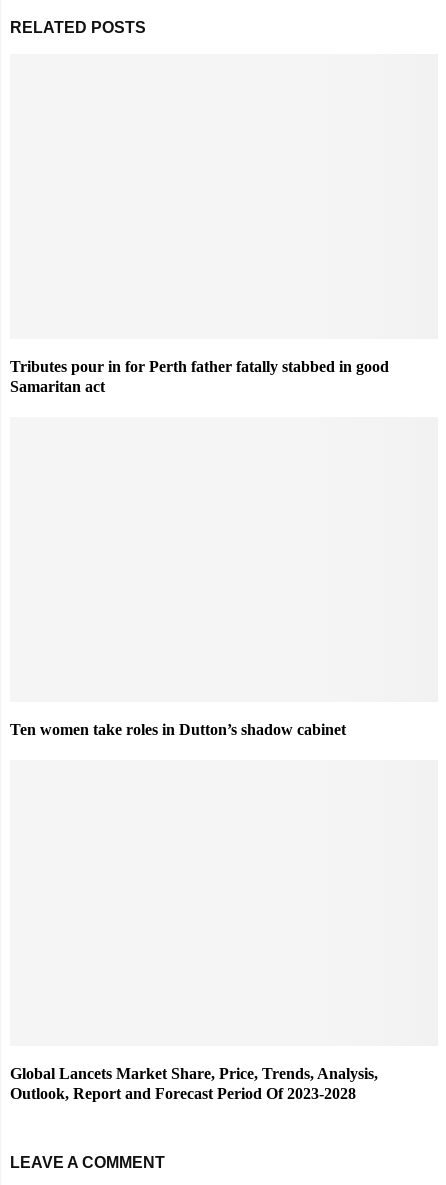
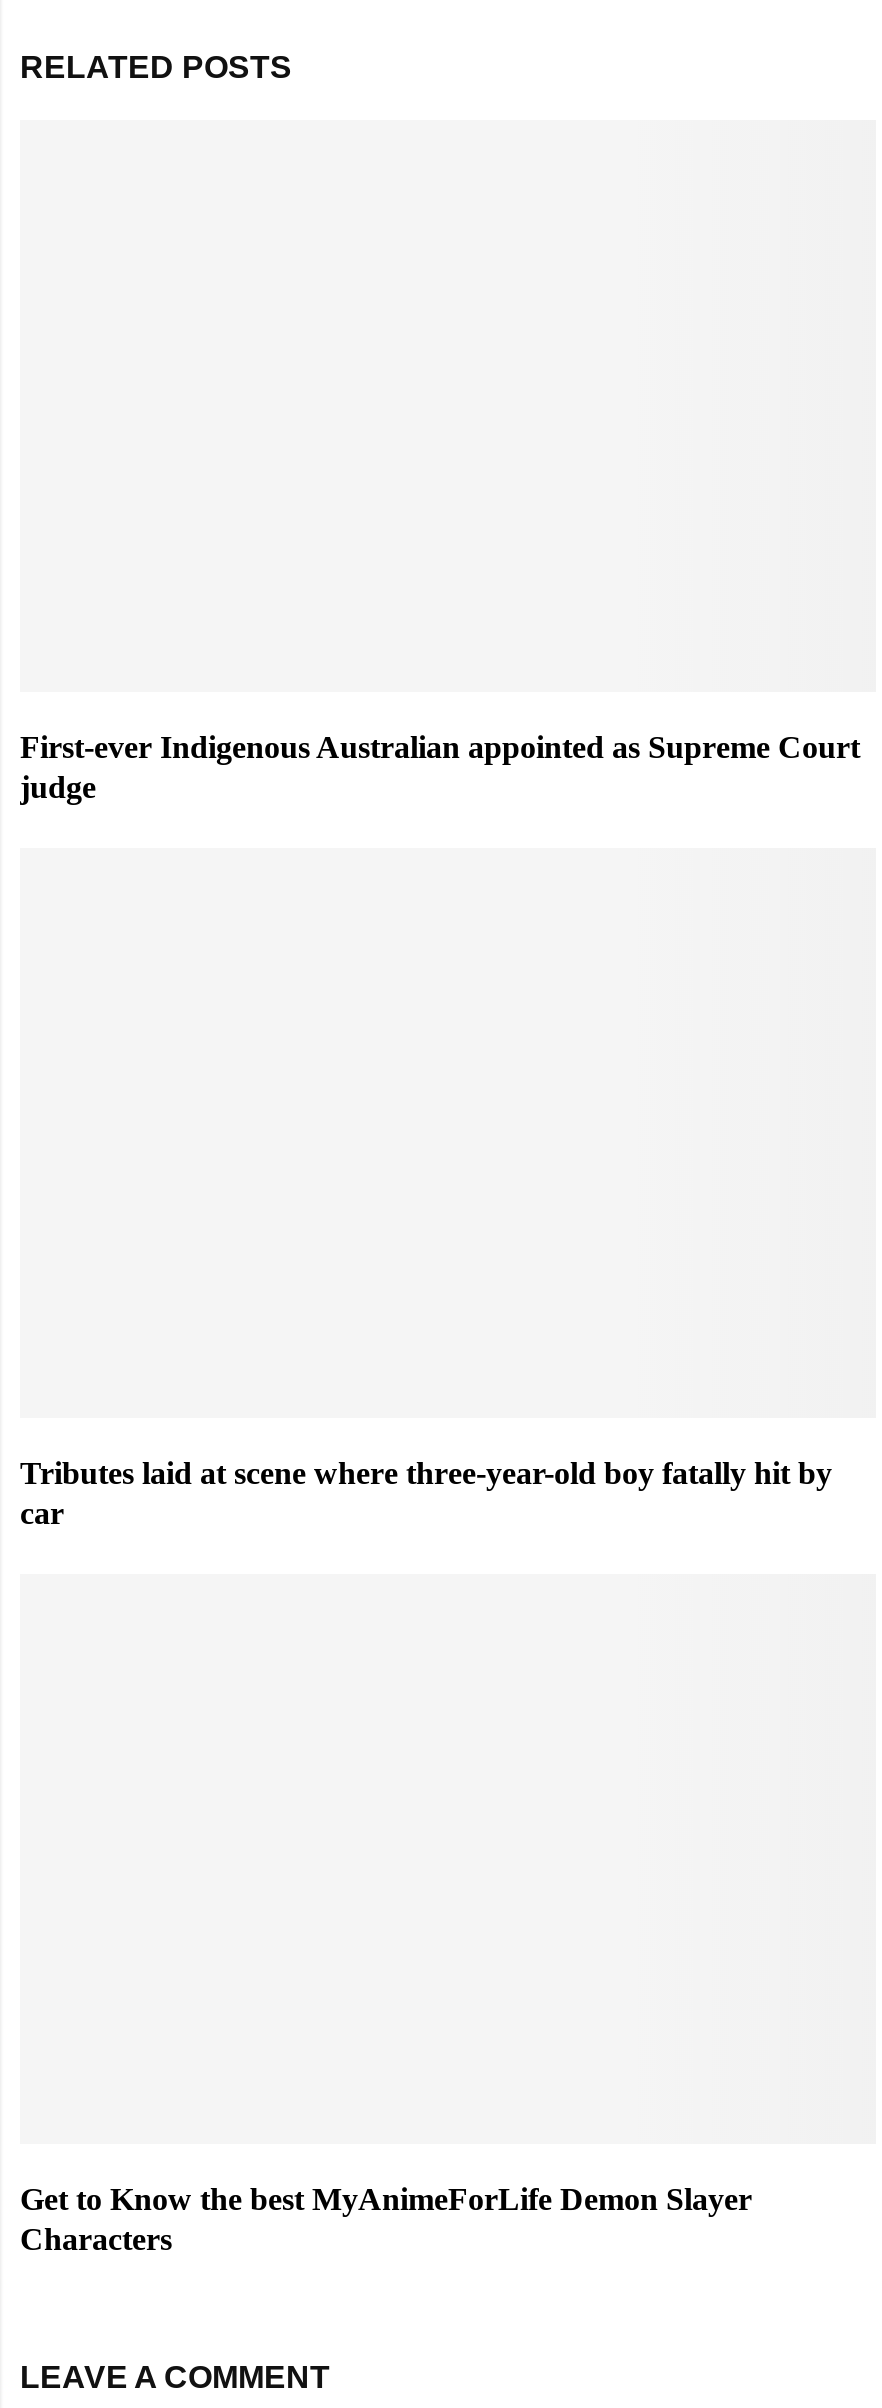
[10,358,389,395] Tributes pour in for Perth father fatally stabbed in good | Samaritan act -> [20,729,860,803] First-ever Indigenous Australian appointed as Supreme Court | judge
[10,721,346,738] Ten women take roles in Dutton’s shadow cabinet -> [20,1456,832,1530] Tributes laid at scene where three-year-old boy fatally hit by | car
[10,1065,378,1102] Global Lancets Market Share, Price, Trends, Analysis, | Outlook, Report and Forecast Period Of 2023-2028 -> [20,2182,752,2256] Get to Know the best MyAnimeForLife Demon Slayer | Characters

